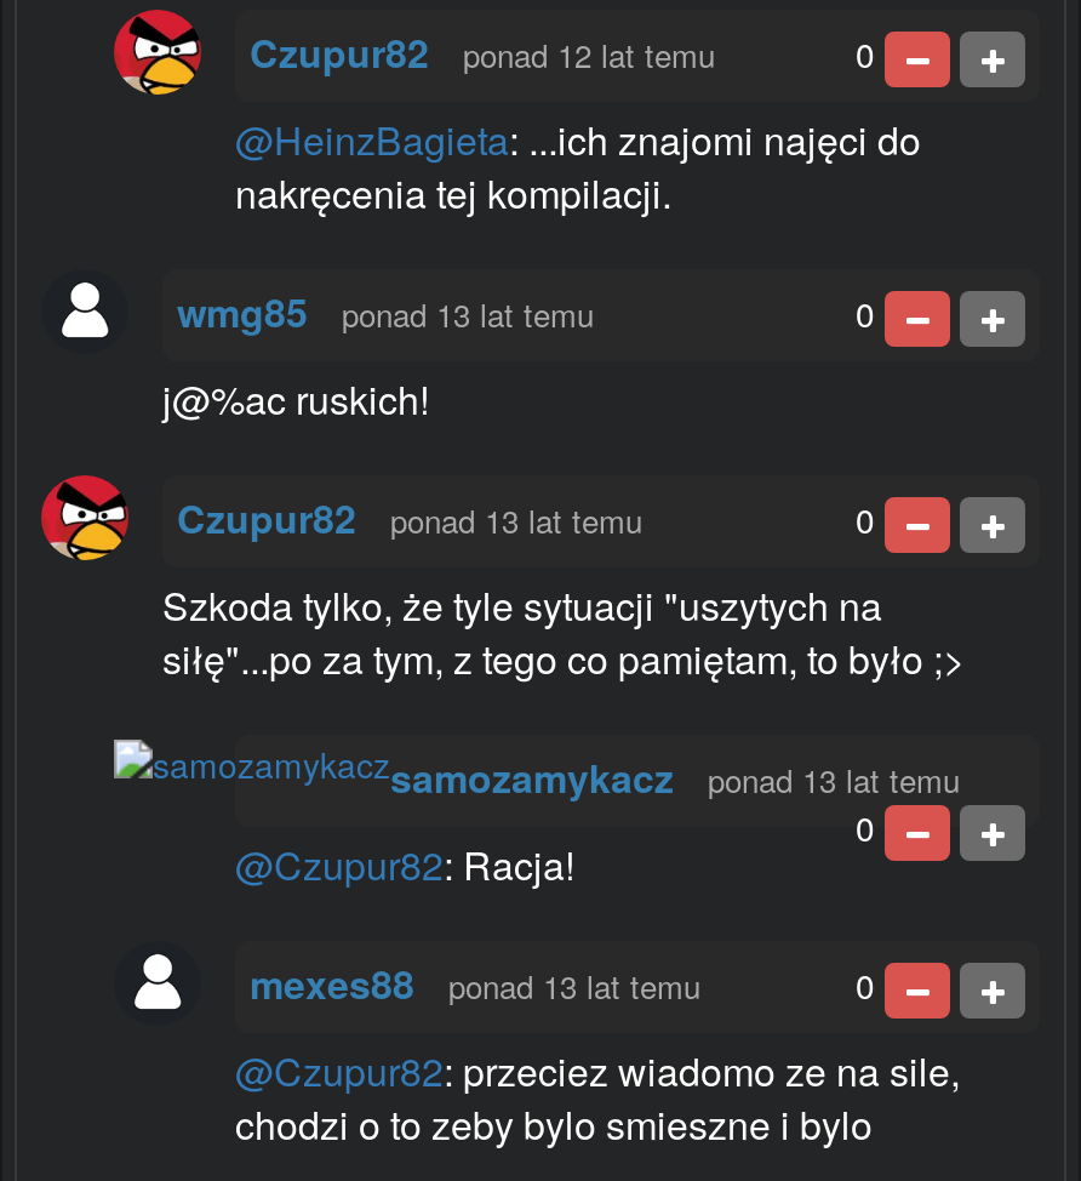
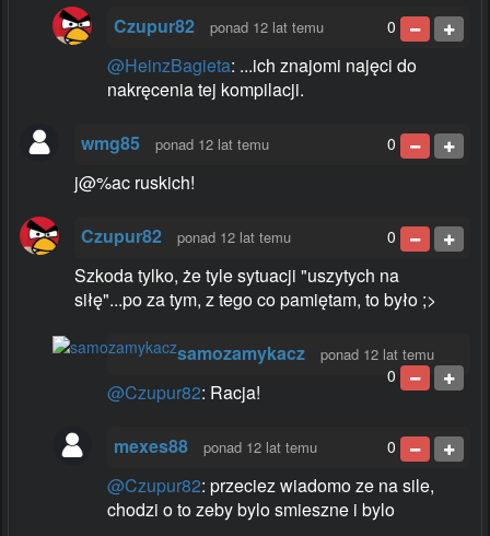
[342,291,594,337] ponad 13 lat temu -> [155,134,269,154] ponad 12 lat temu
[390,497,642,543] ponad 13 lat temu -> [177,227,291,247] ponad 12 lat temu
[708,757,960,803] ponad 13 lat temu -> [320,344,434,364] ponad 12 lat temu
[448,963,700,1009] ponad 13 lat temu -> [203,437,317,457] ponad 12 lat temu

